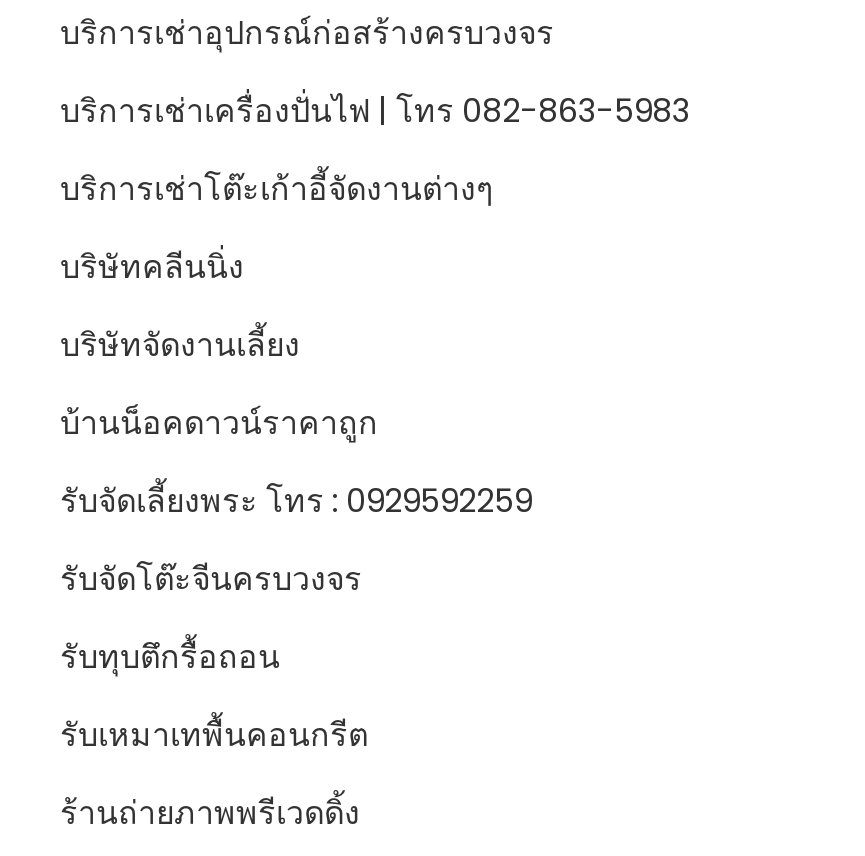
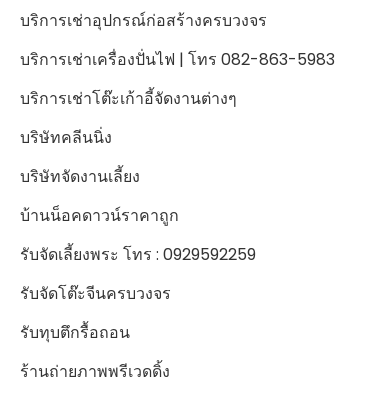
[60,712,368,758] รับเหมาเทพื้นคอนกรีต -> none

